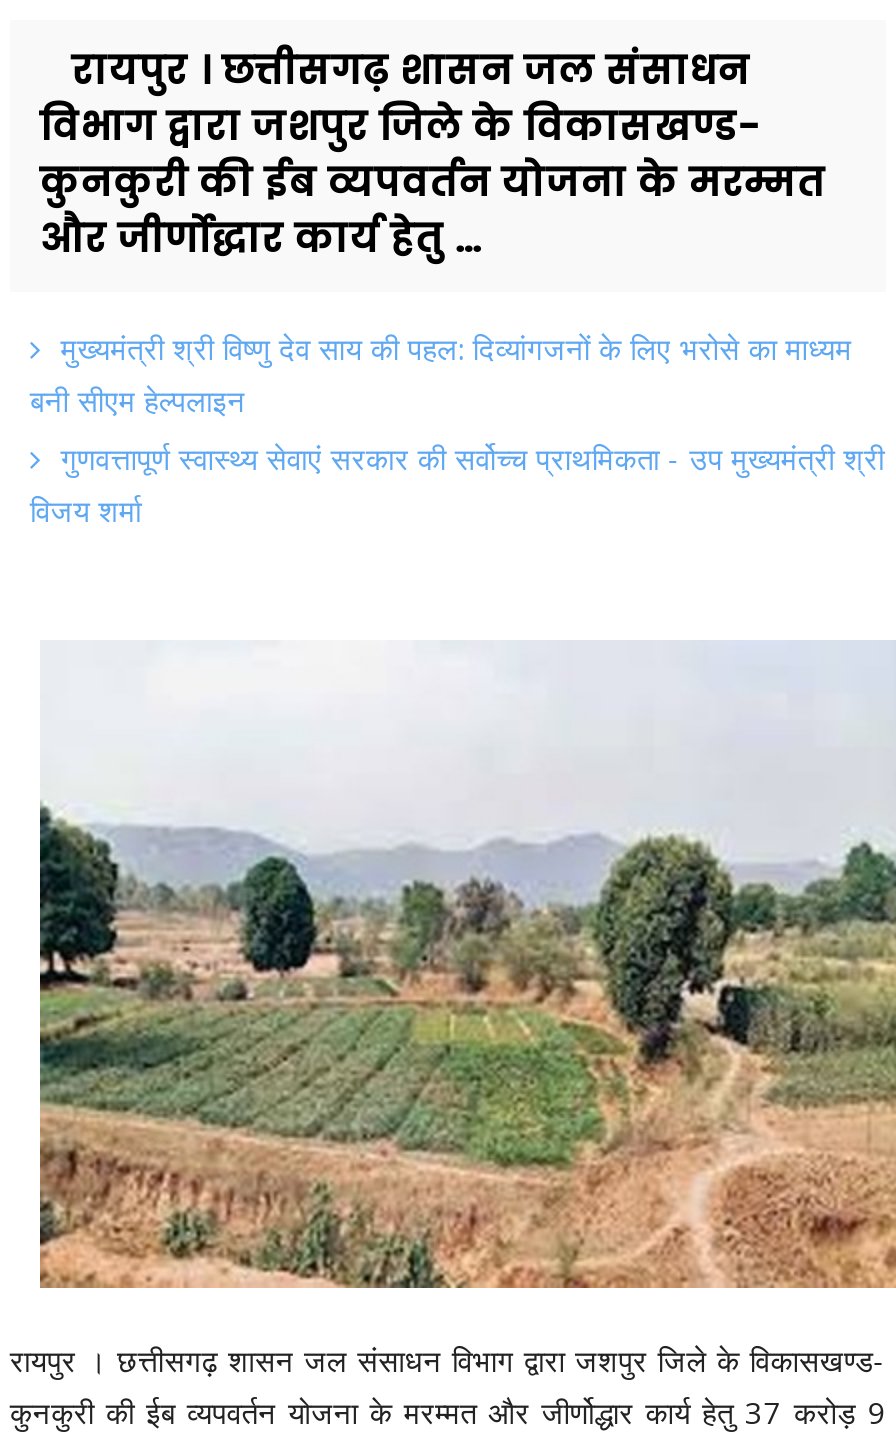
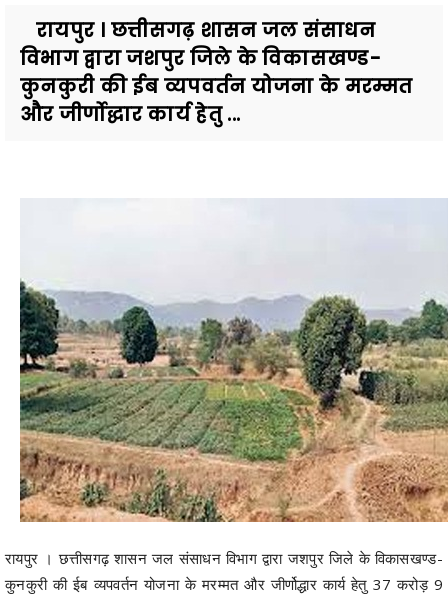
[30,327,885,529] मुख्यमंत्री श्री विष्णु देव साय की पहल: दिव्यांगजनों के लिए भरोसे का माध्यम | बनी सीएम हेल्पलाइन | गुणवत्तापूर्ण स्वास्थ्य सेवाएं सरकार की सर्वोच्च प्राथमिकता - उप मुख्यमंत्री श्री | विजय शर्मा -> none

